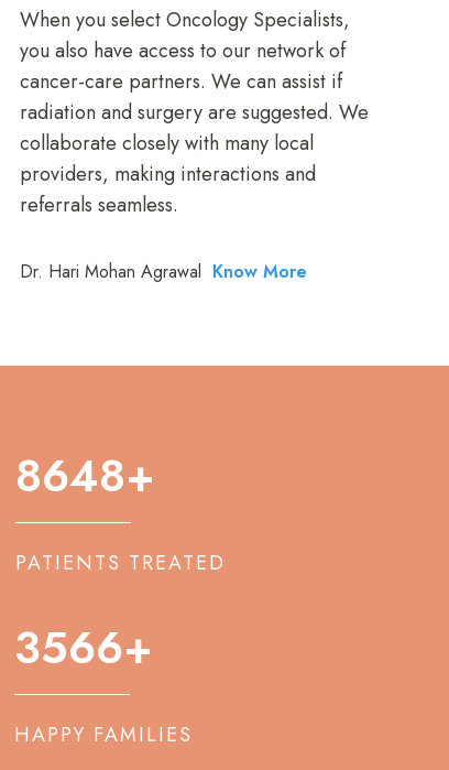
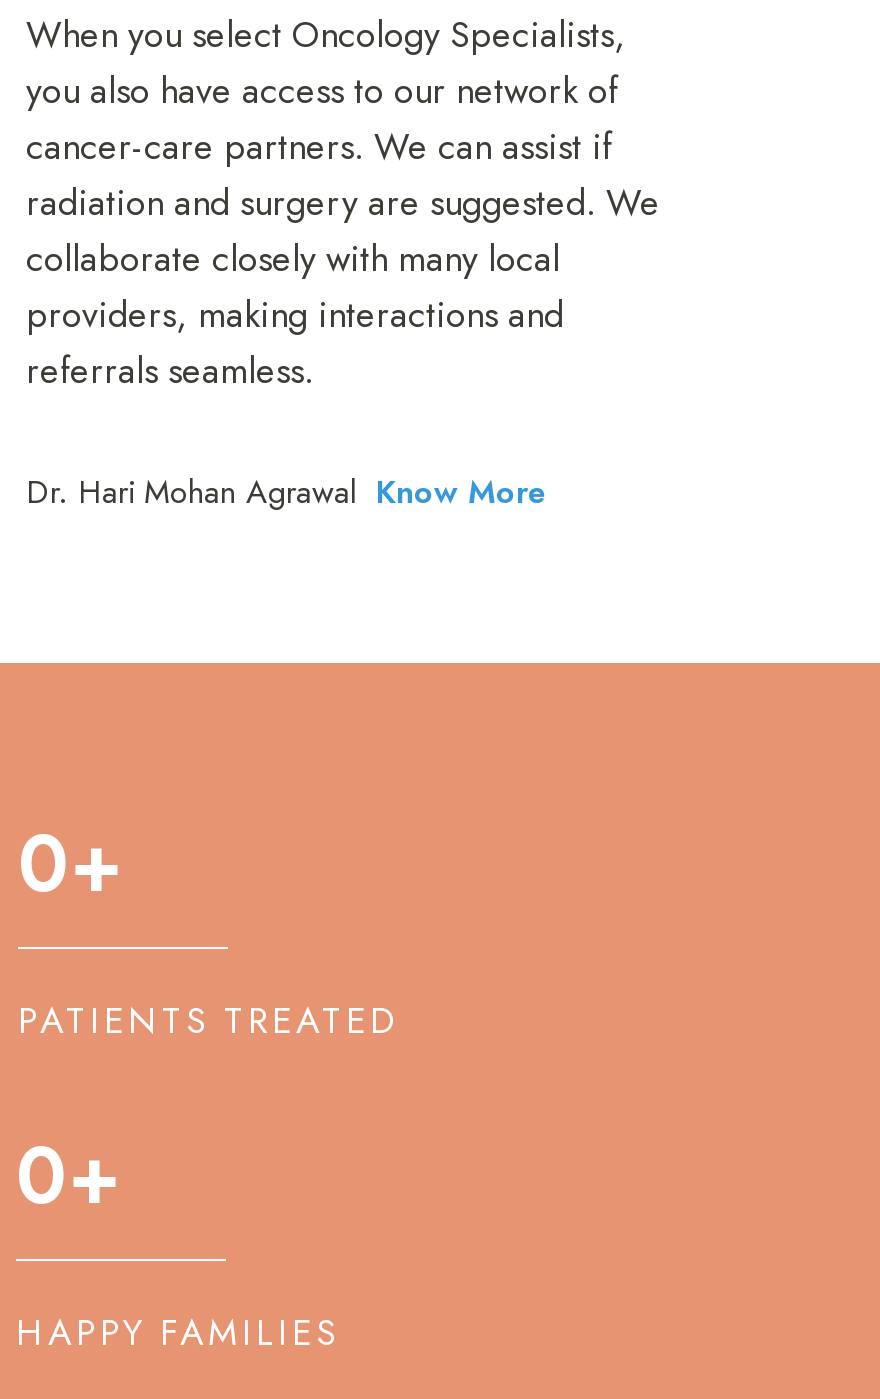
[15,444,155,508] 8648+ -> [18,805,124,921] 0+
[14,616,153,680] 3566+ -> [16,1117,122,1233] 0+

